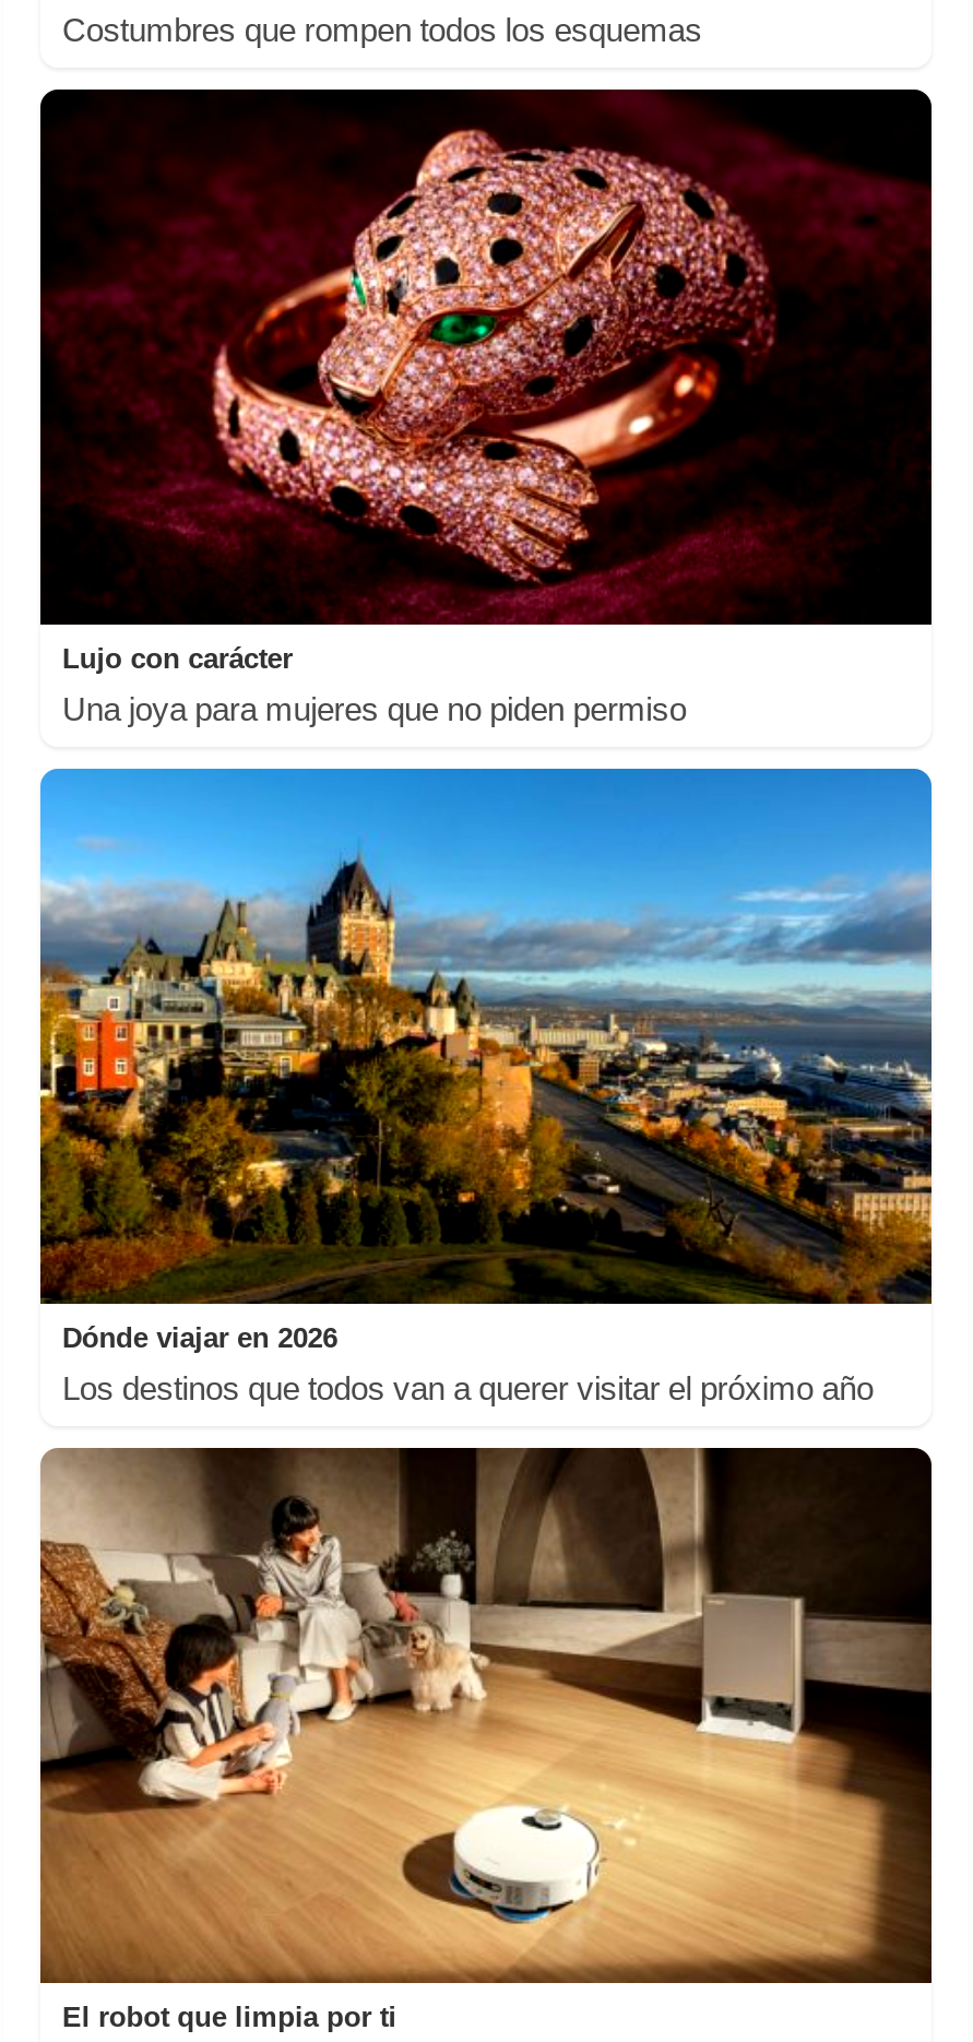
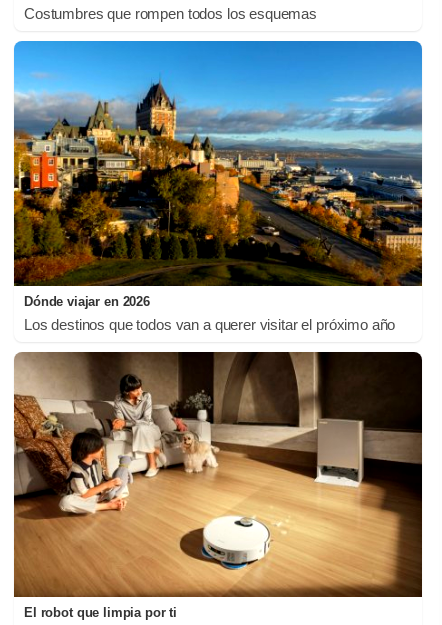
[38,87,934,727] [image] | Lujo con carácter | Una joya para mujeres que no piden permiso -> none

